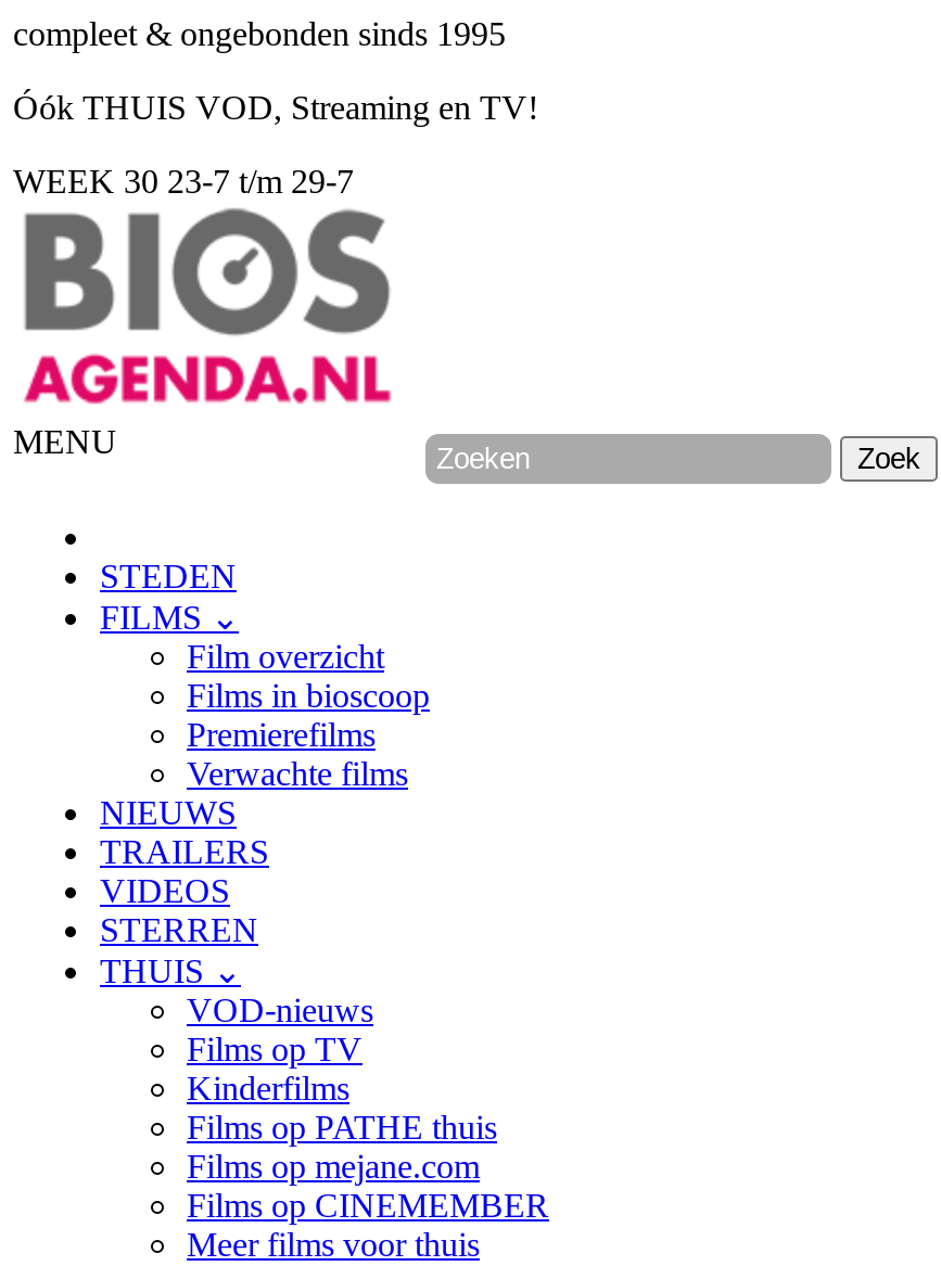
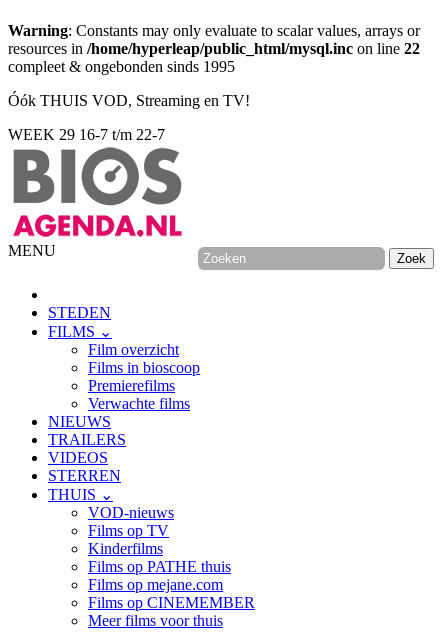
none -> [8,22,420,57] Warning: Constants may only evaluate to scalar values, arrays or | resources in /home/hyperleap/public_html/mysql.inc on line 22
[13,163,354,200] WEEK 30 23-7 t/m 29-7 -> [8,126,165,143] WEEK 29 16-7 t/m 22-7

